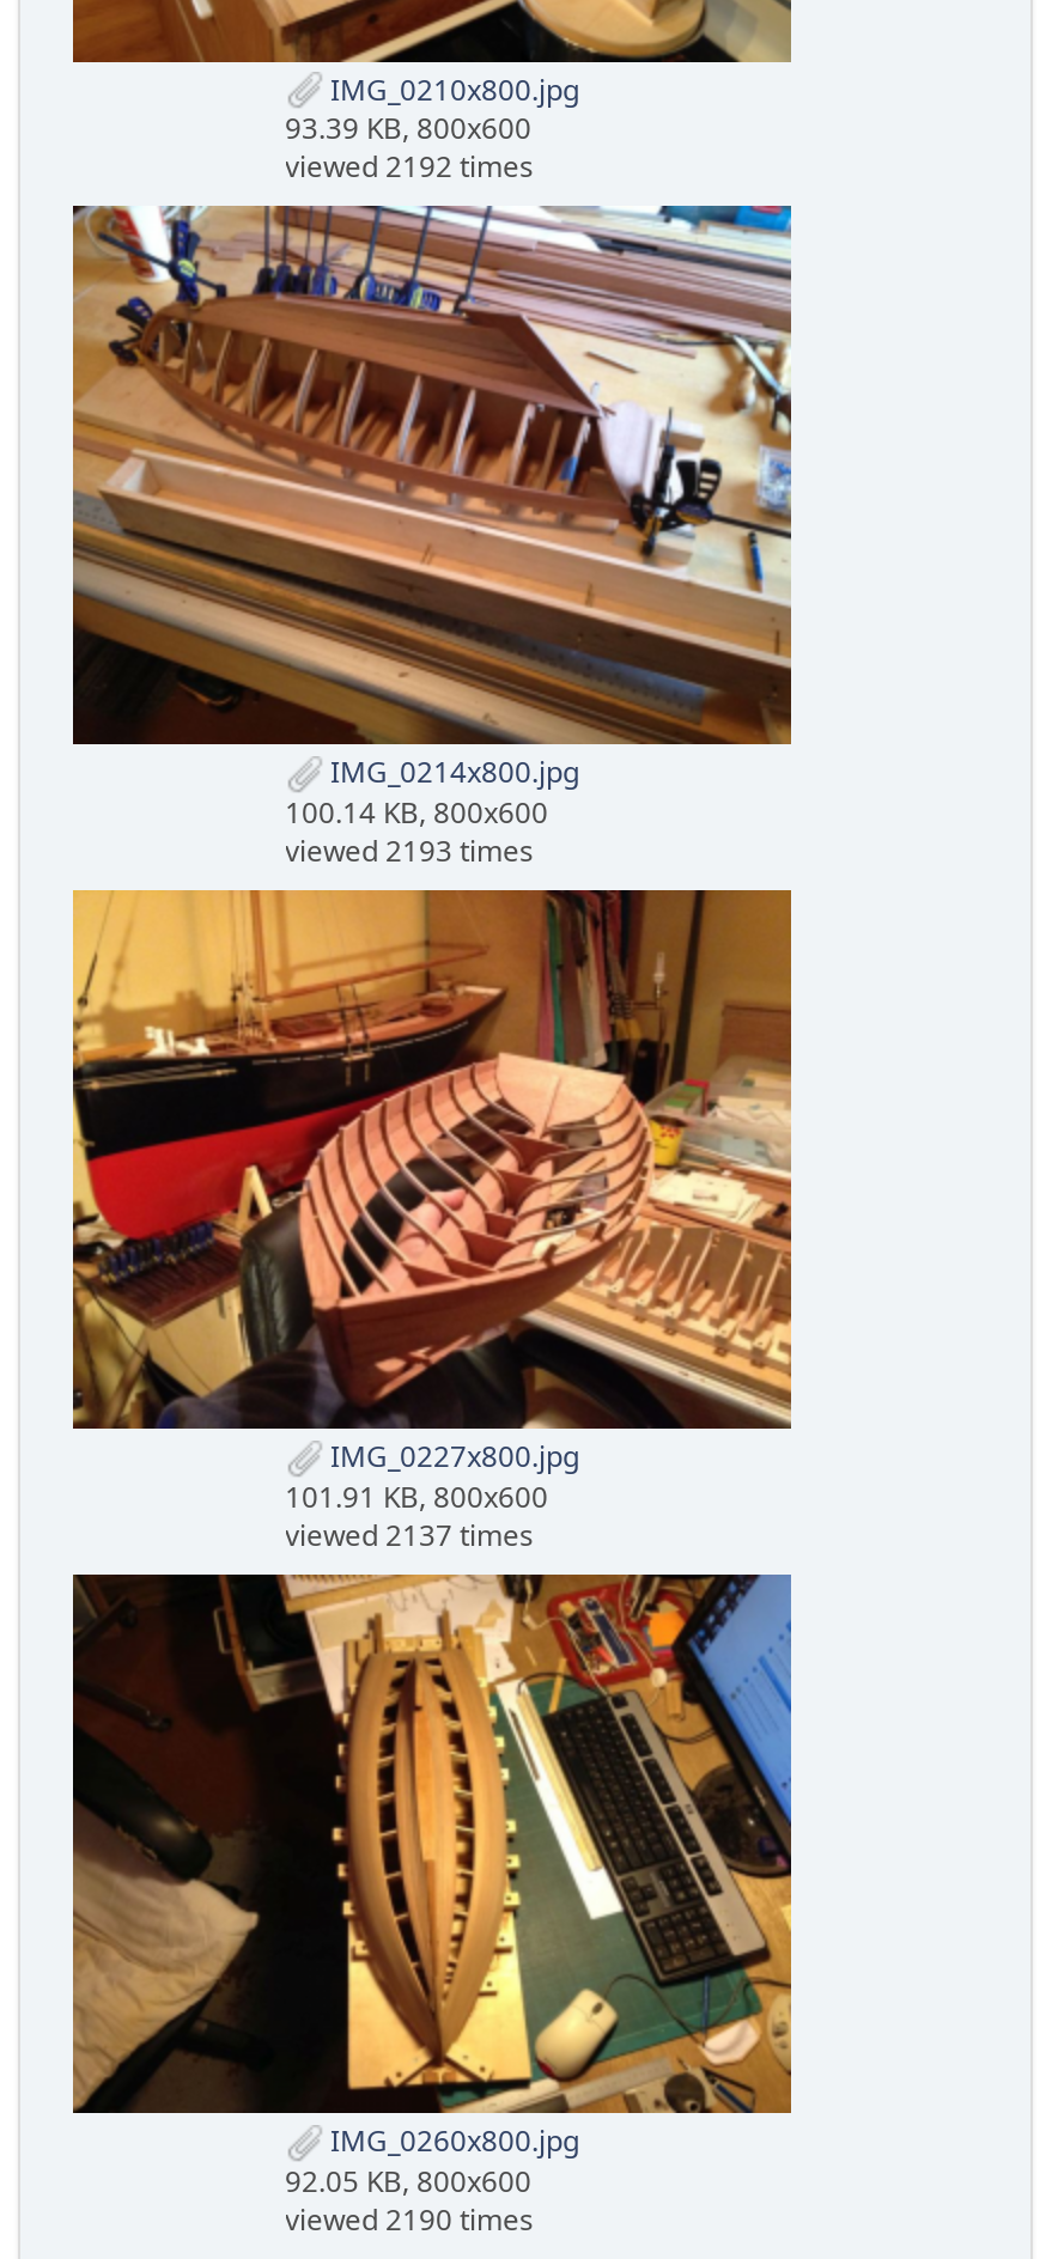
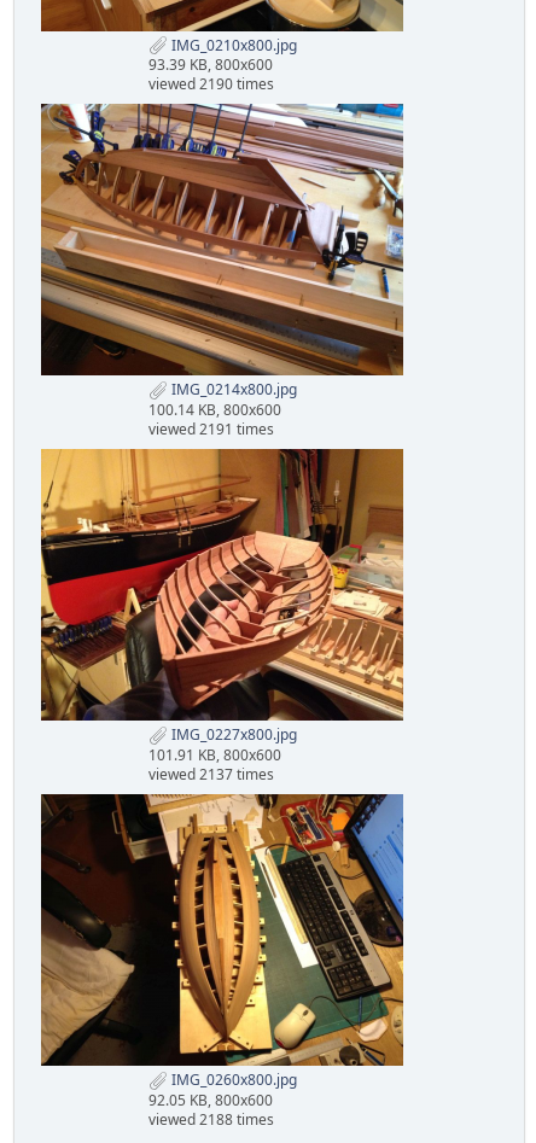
[285,147,534,187] viewed 2192 times -> [148,74,273,95] viewed 2190 times
[285,831,534,871] viewed 2193 times -> [148,419,273,439] viewed 2191 times
[285,2198,534,2239] viewed 2190 times -> [148,1109,273,1129] viewed 2188 times

